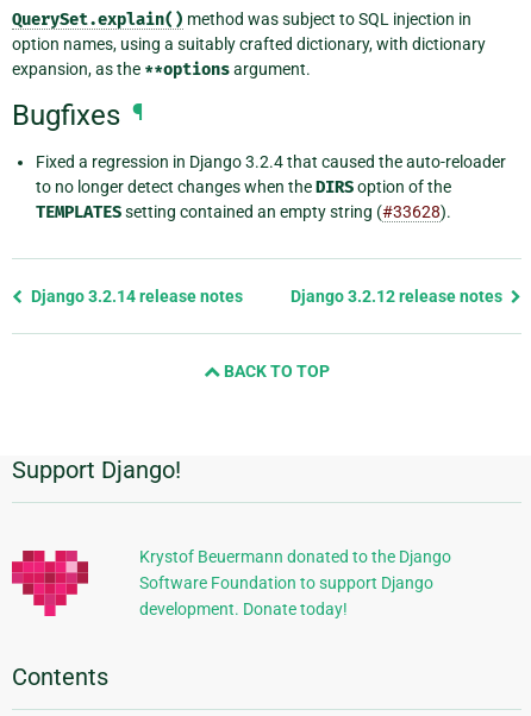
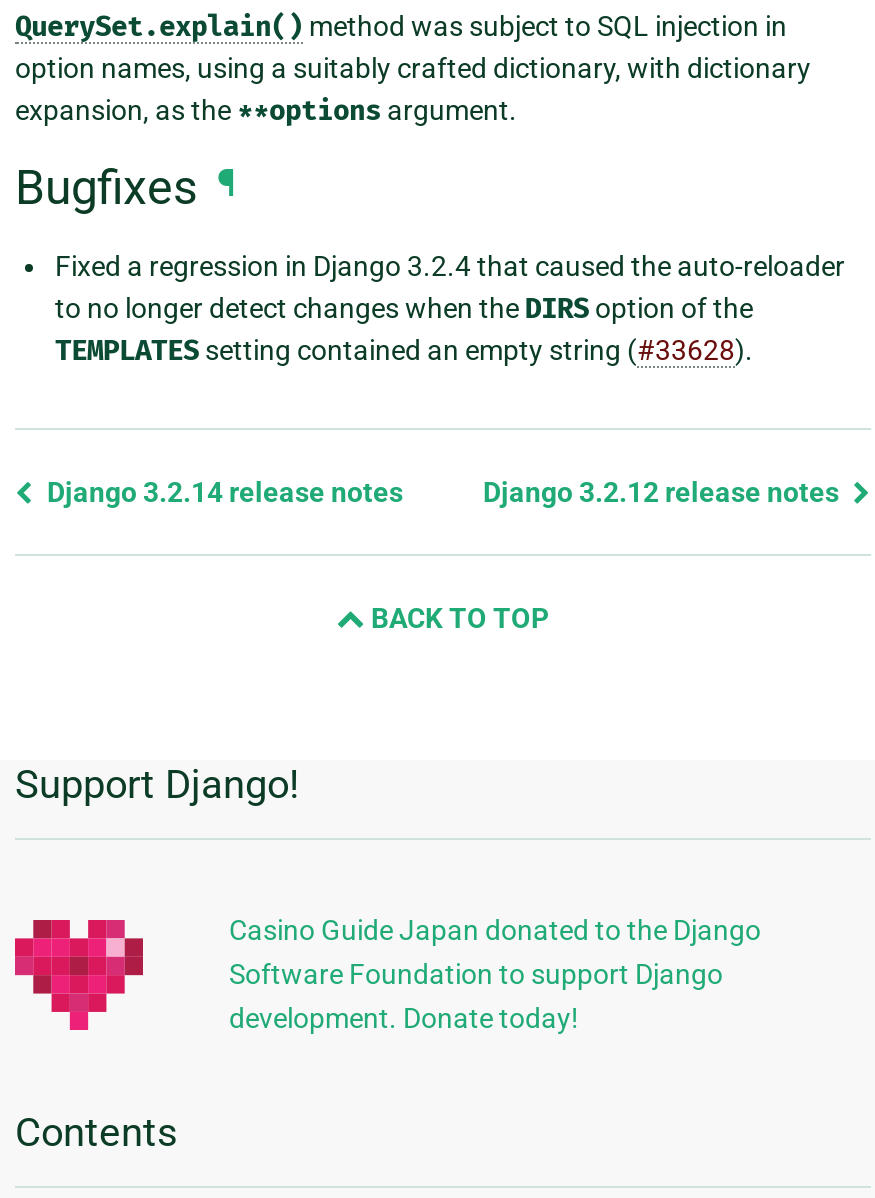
[139,547,451,566] Krystof Beuermann donated to the Django -> [229,914,761,946] Casino Guide Japan donated to the Django

